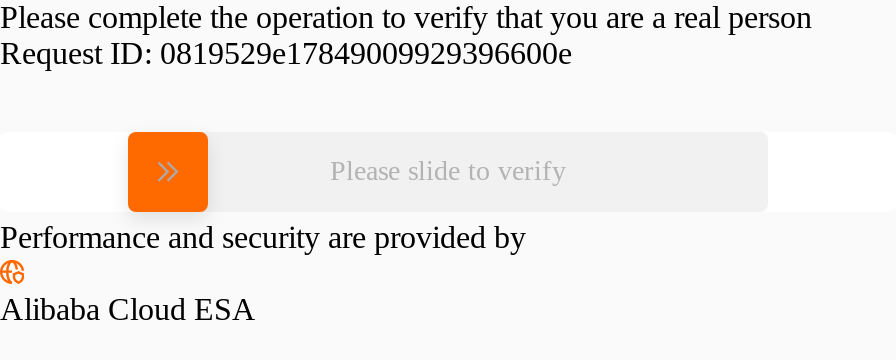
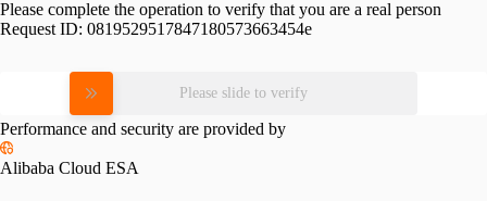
[0,36,572,70] Request ID: 0819529e17849009929396600e -> [0,20,312,38] Request ID: 0819529517847180573663454e

